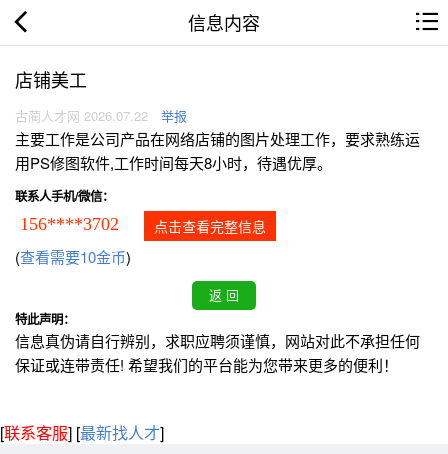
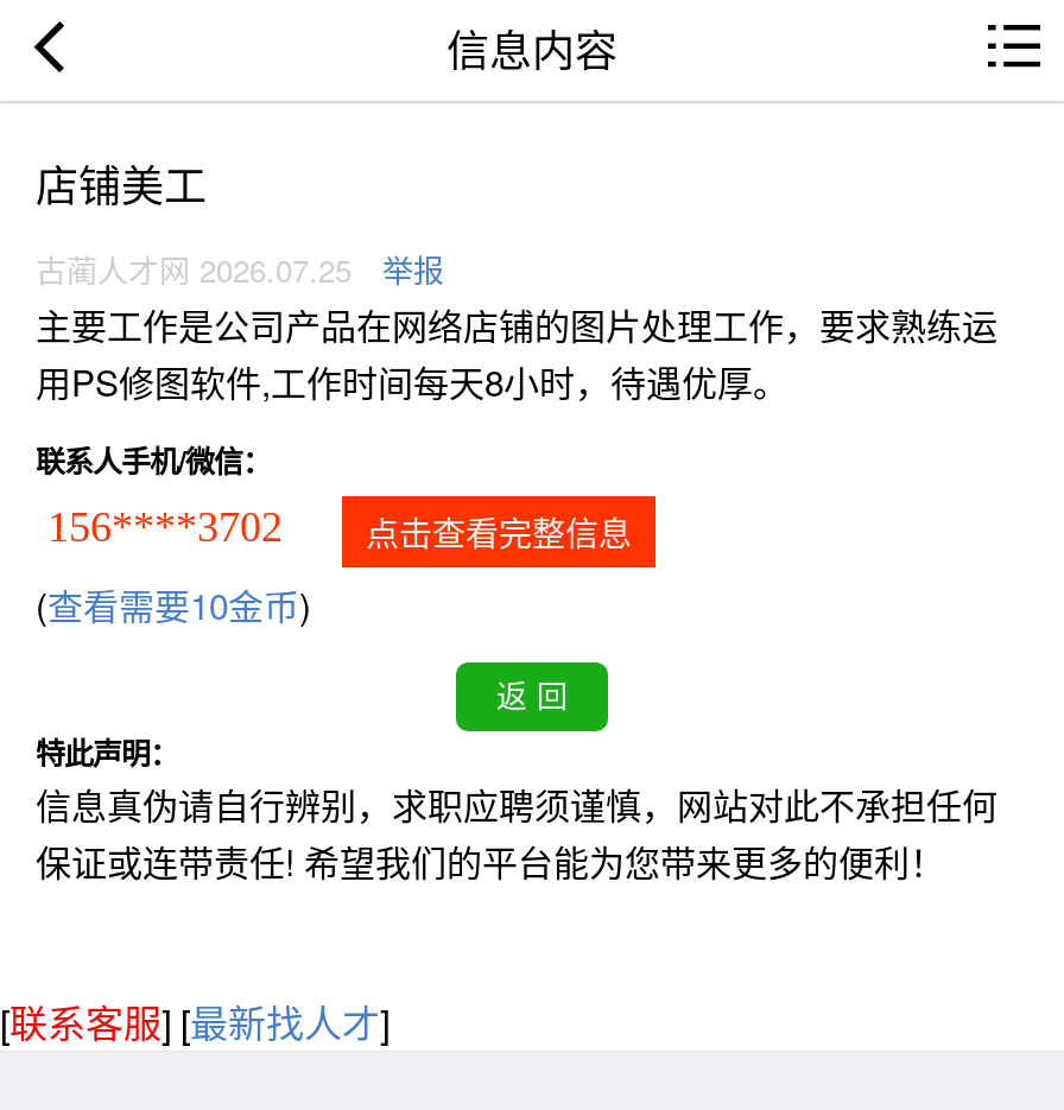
[15,106,187,125] 古蔺人才网 2026.07.22 举报 -> [36,247,444,293] 古蔺人才网 2026.07.25 举报

